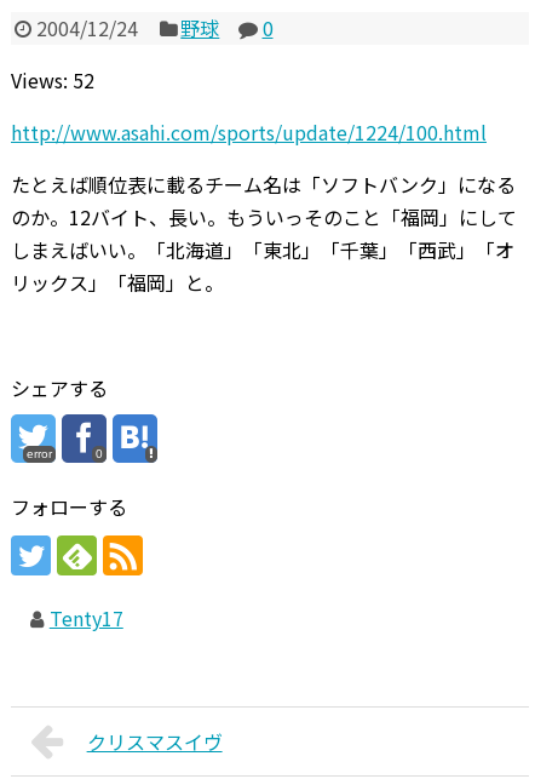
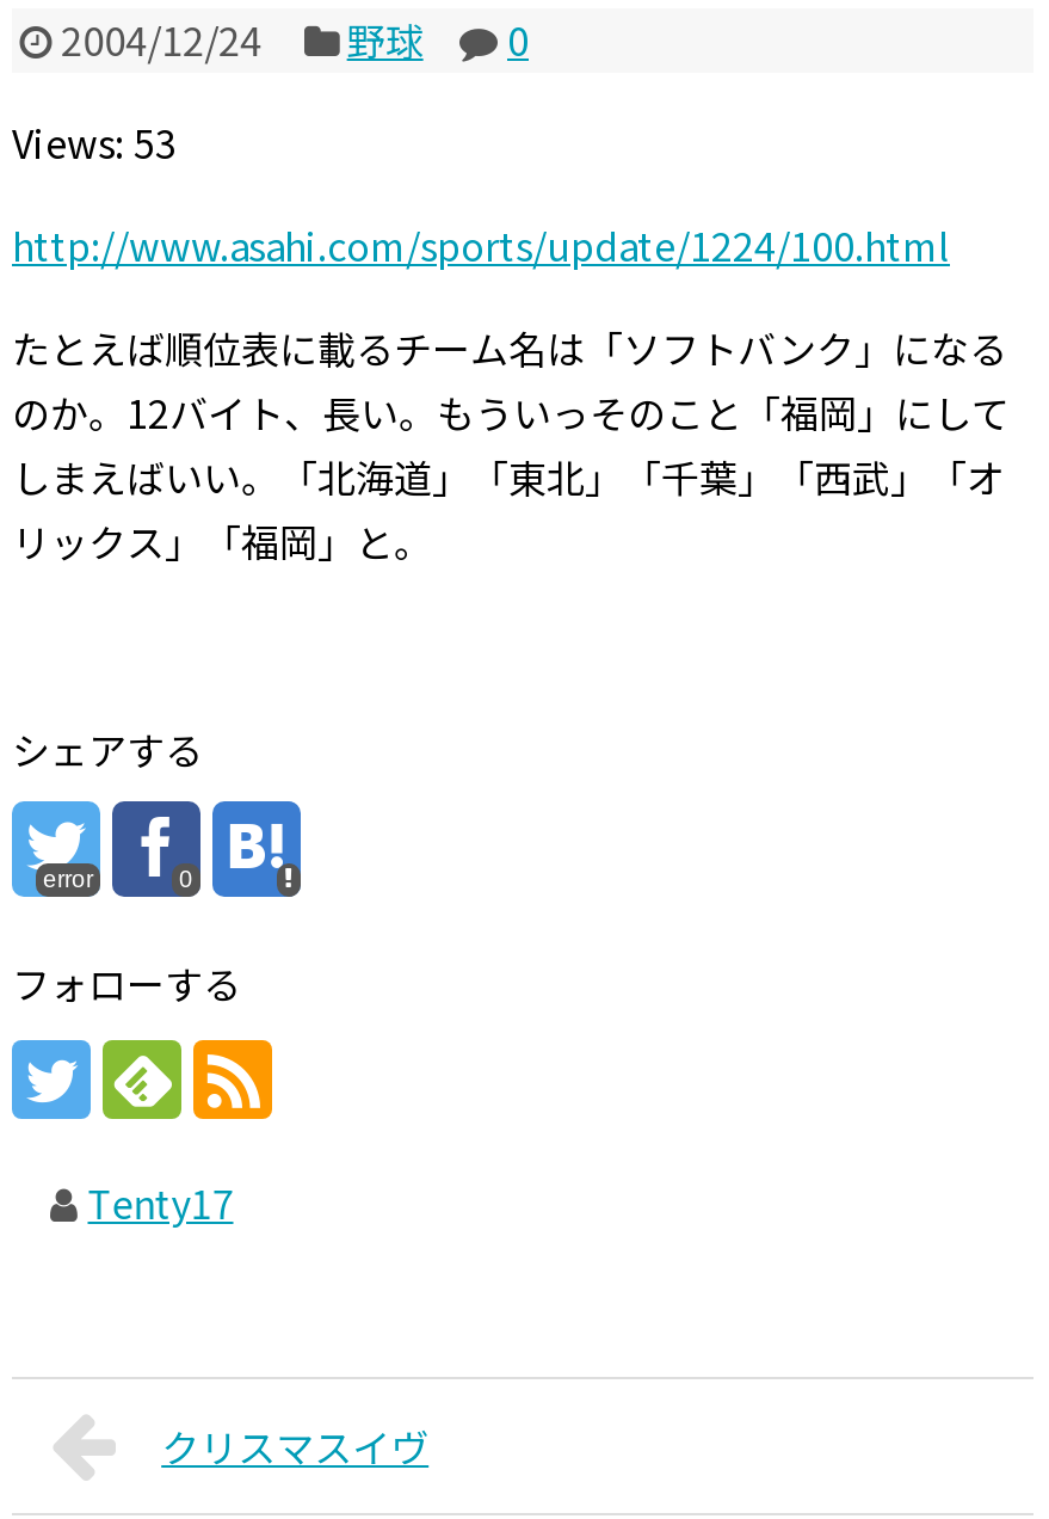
[11,65,94,94] Views: 52 -> [12,113,177,171] Views: 53

